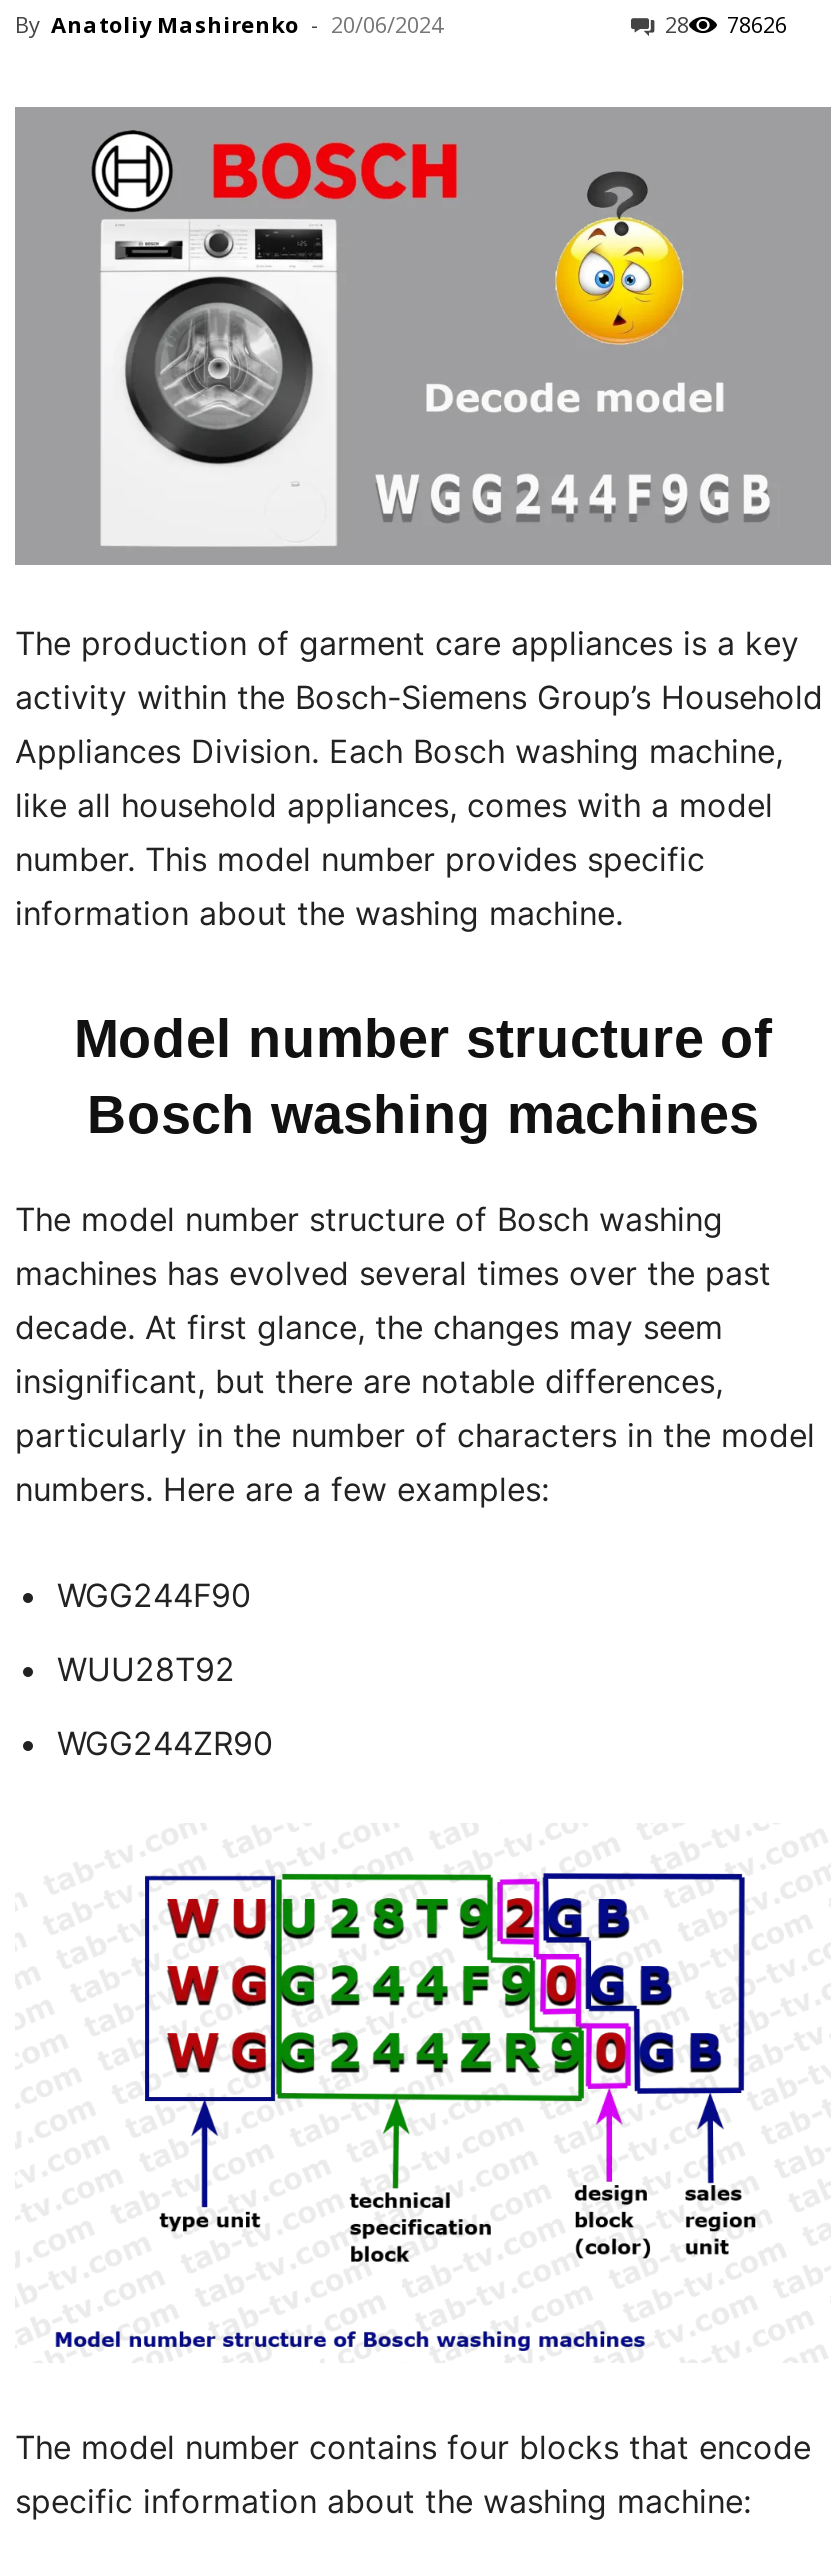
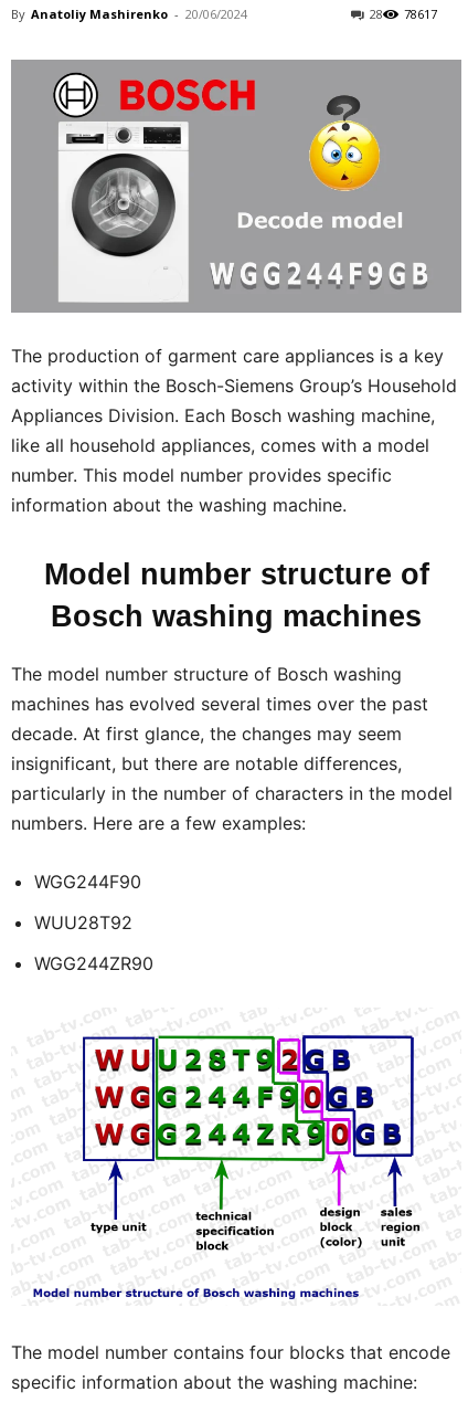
[665,9,787,39] 28 78626 -> [370,6,437,22] 28 78617

